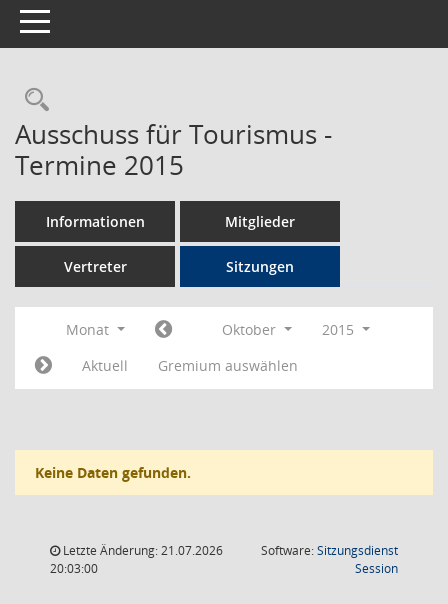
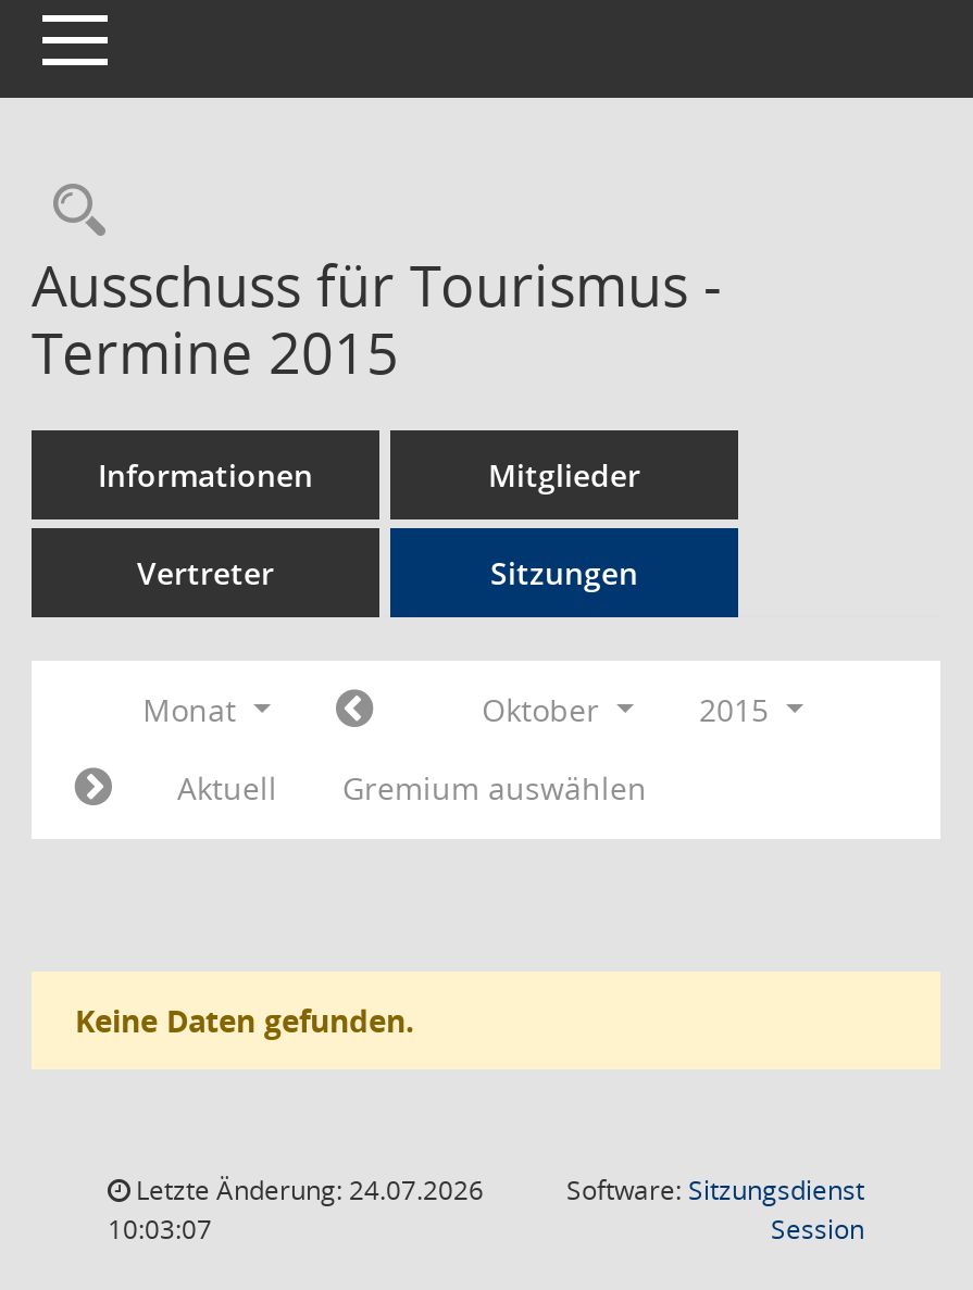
[60,542,223,559] Letzte Änderung: 21.07.2026 -> [129,1172,484,1208] Letzte Änderung: 24.07.2026
[50,560,98,577] 20:03:00 -> [108,1211,212,1248] 10:03:07

